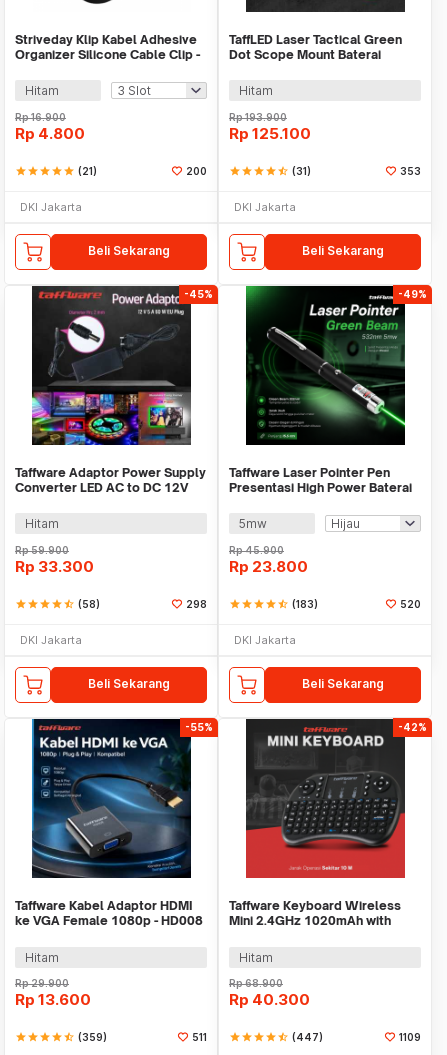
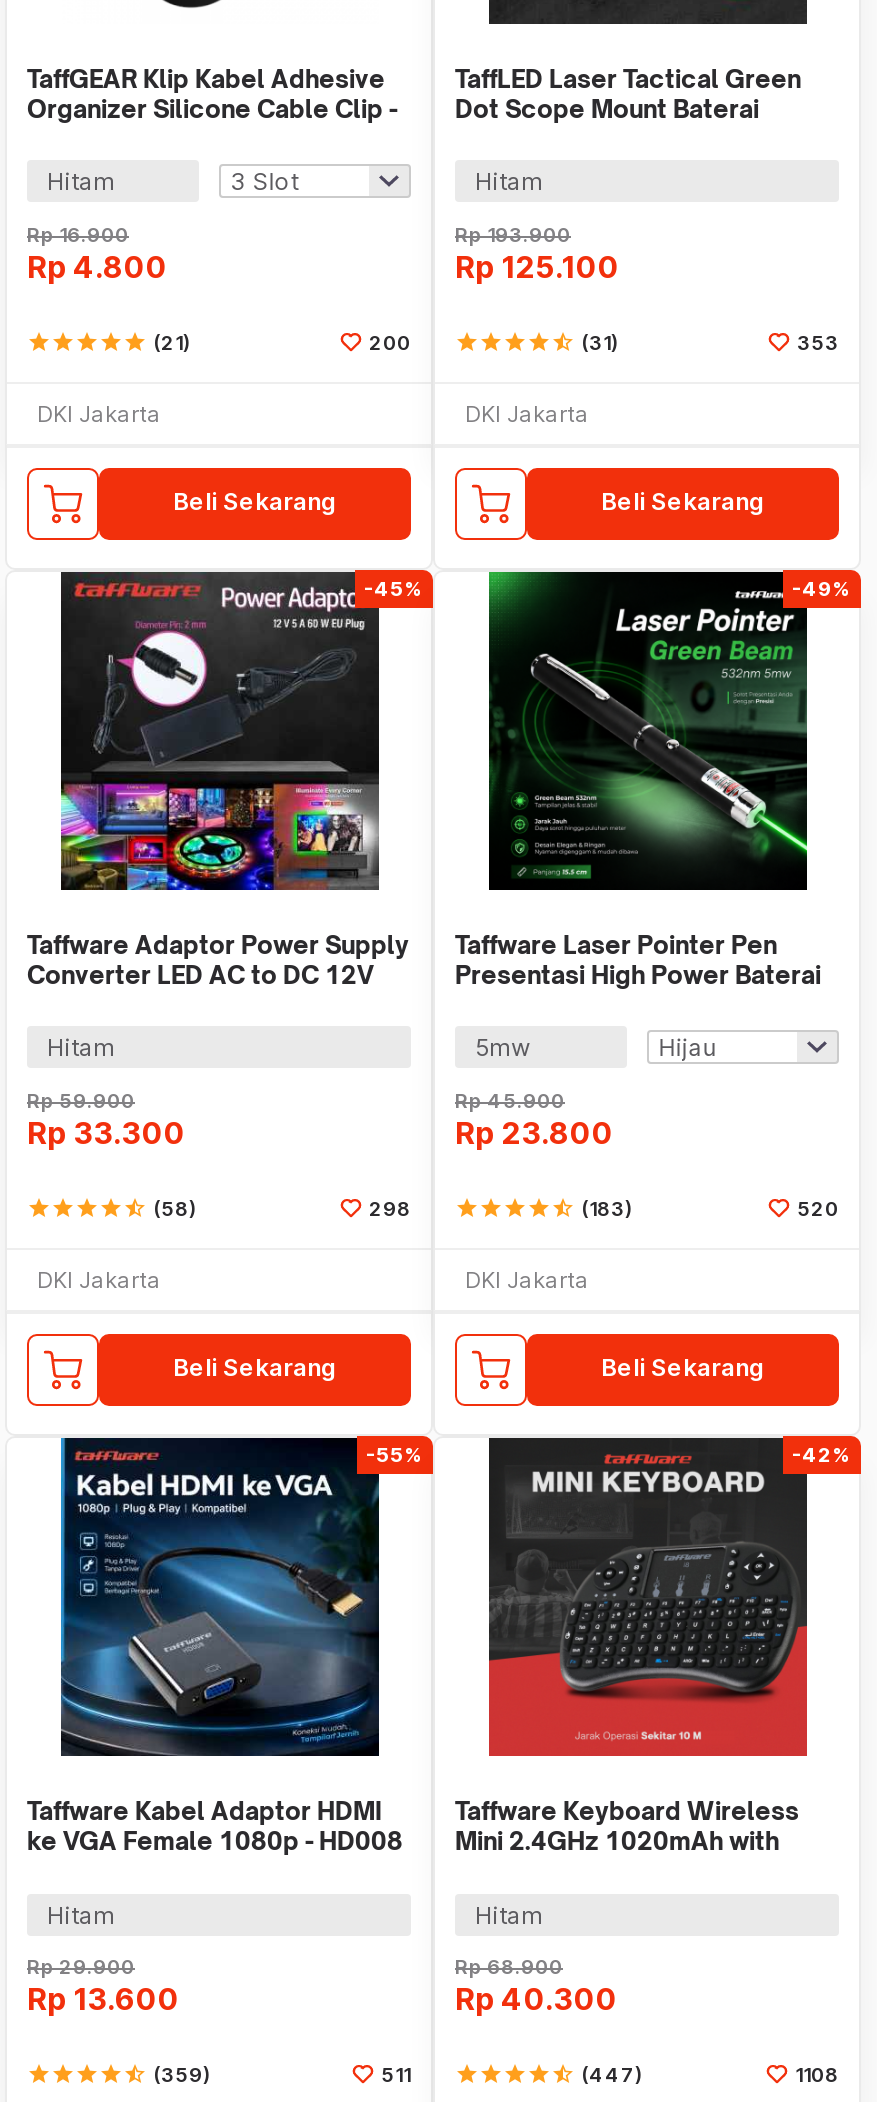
[15,31,197,46] Striveday Klip Kabel Adhesive -> [27,63,385,93] TaffGEAR Klip Kabel Adhesive
[399,1031,421,1043] 1109 -> [795,2062,839,2086] 1108

